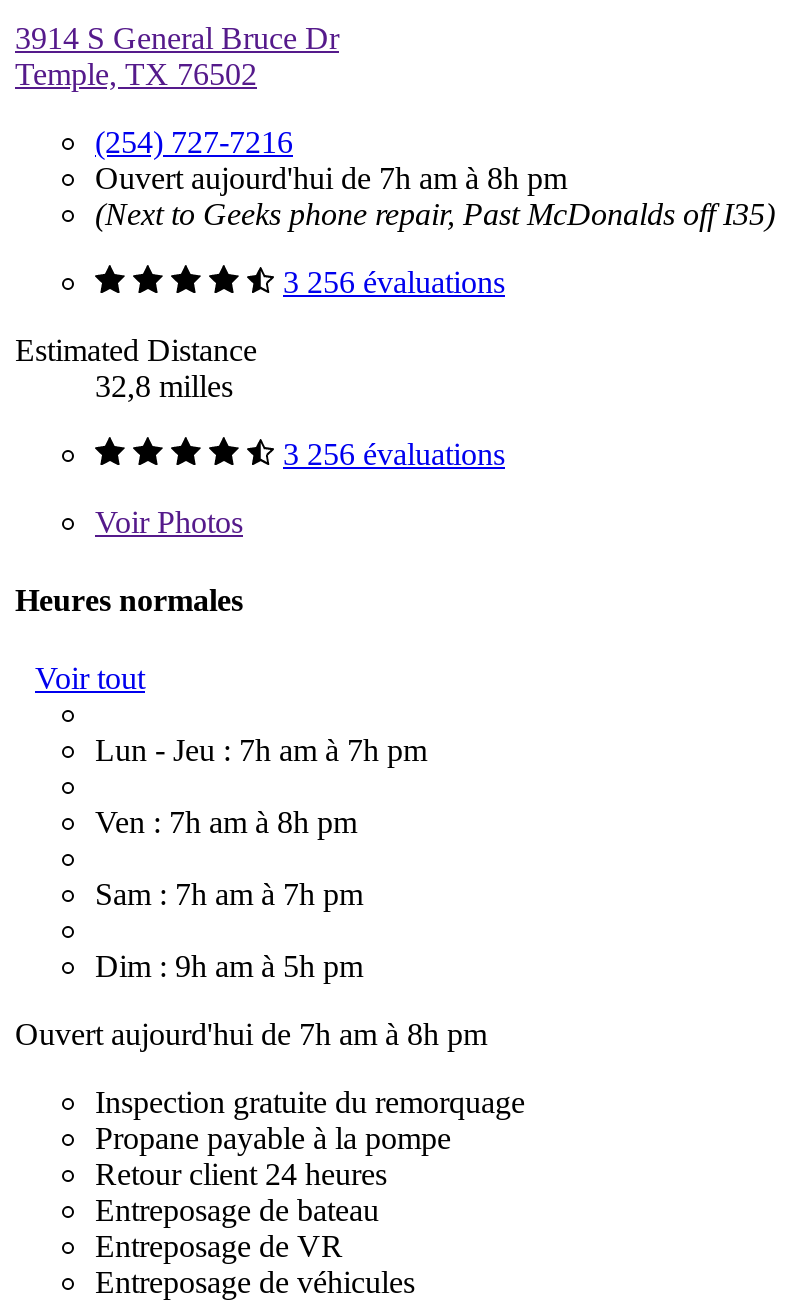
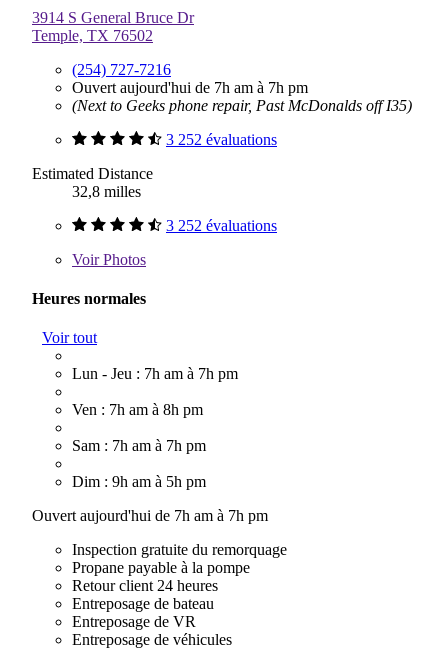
[95,160,567,194] Ouvert aujourd'hui de 7h am à 8h pm -> [72,78,308,95] Ouvert aujourd'hui de 7h am à 7h pm
[283,264,505,298] 3 256 évaluations -> [166,130,277,147] 3 252 évaluations
[283,436,505,470] 3 256 évaluations -> [166,216,277,233] 3 252 évaluations
[15,1017,487,1051] Ouvert aujourd'hui de 7h am à 8h pm -> [32,507,268,524] Ouvert aujourd'hui de 7h am à 7h pm

